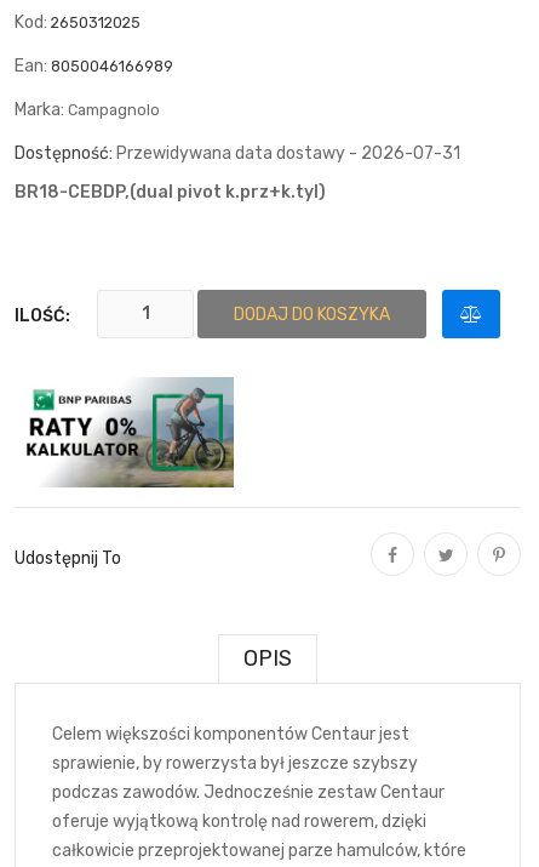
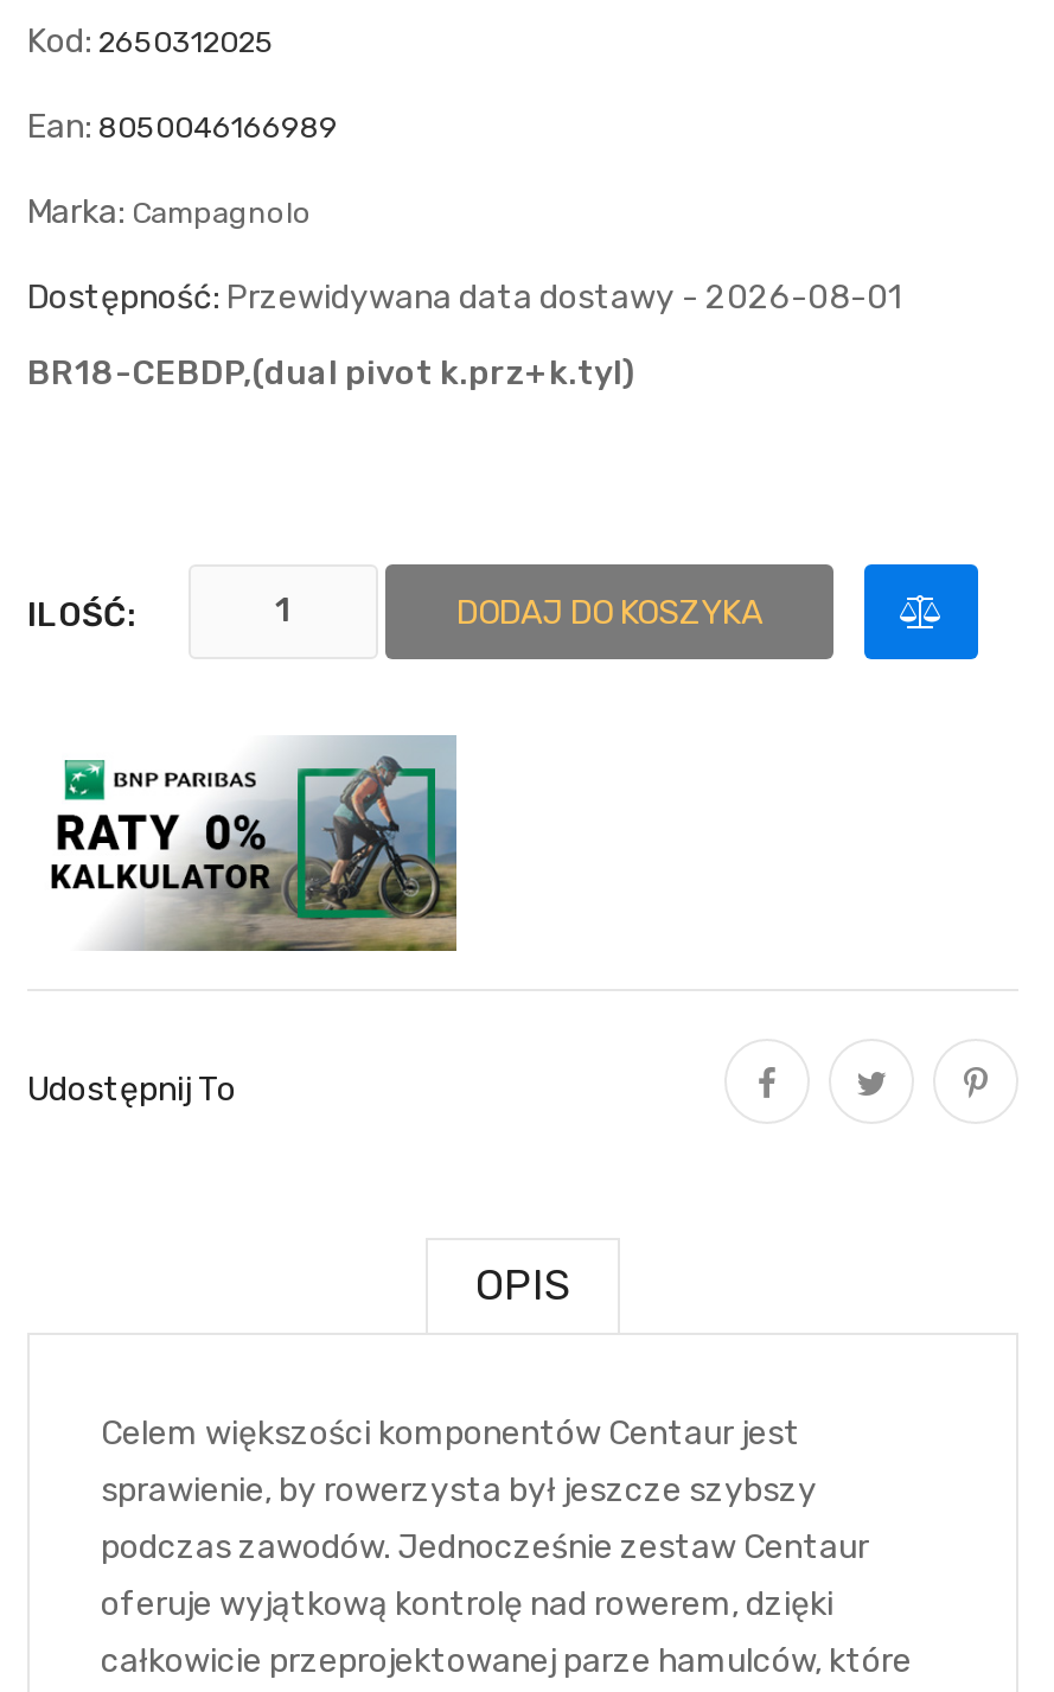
[15,143,460,164] Dostępność: Przewidywana data dostawy - 2026-07-31 -> [27,277,902,318] Dostępność: Przewidywana data dostawy - 2026-08-01

